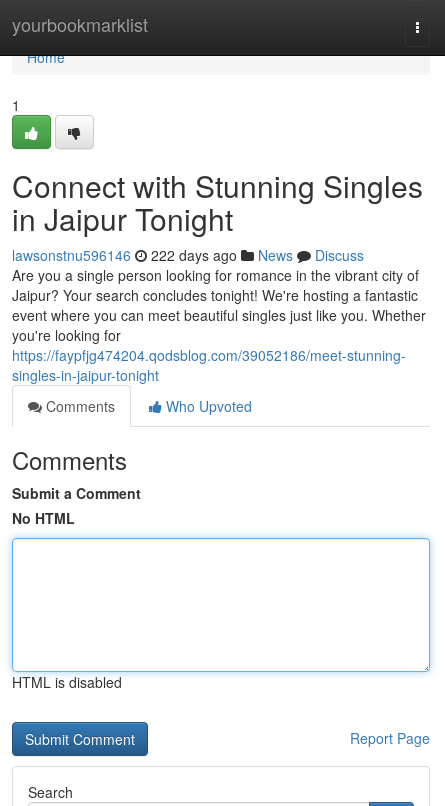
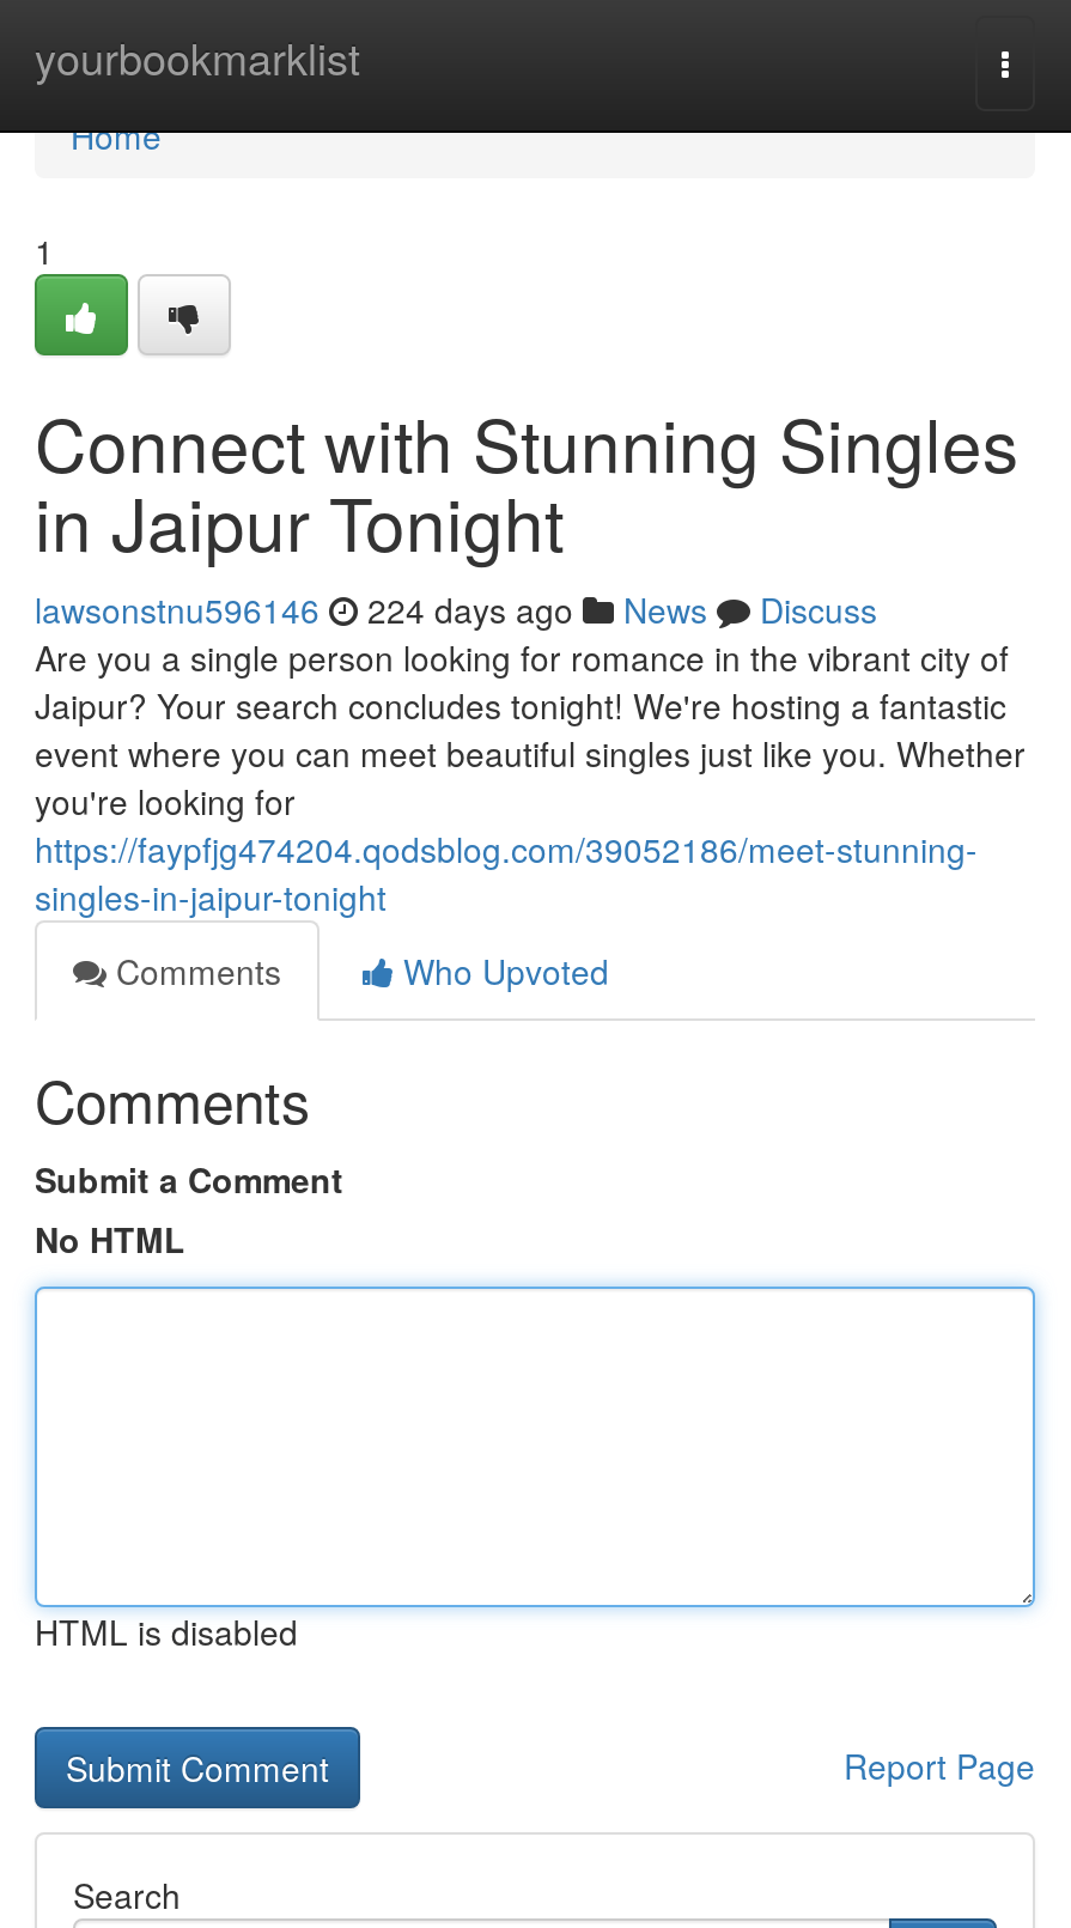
[12,245,364,265] lawsonstnu596146 222 days ago News Discuss -> [35,585,877,633] lawsonstnu596146 224 days ago News Discuss

